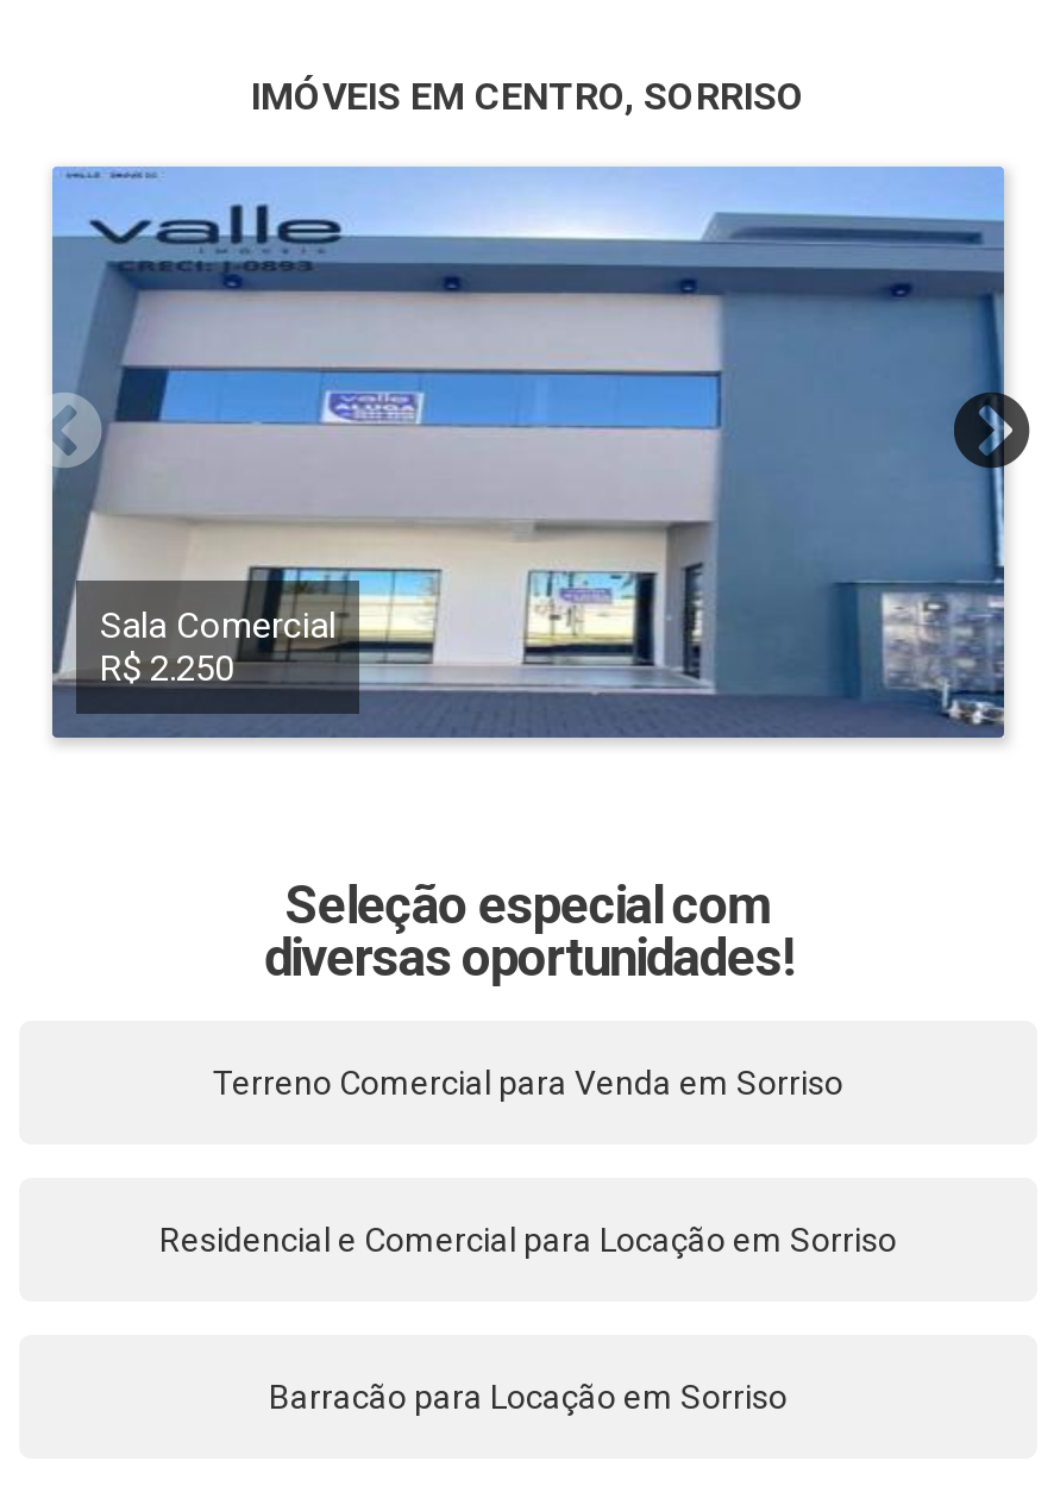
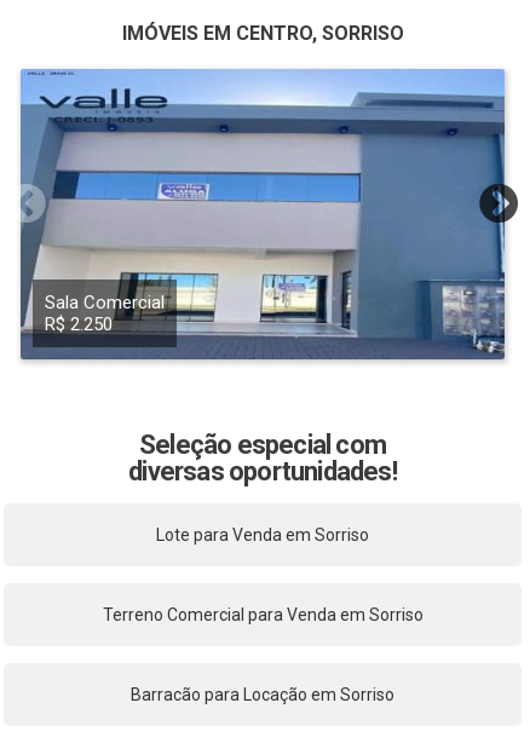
none -> [156,525,369,544] Lote para Venda em Sorriso
moved [213,1063,843,1101] -> [102,605,423,624]: Terreno Comercial para Venda em Sorriso
[159,1220,897,1258] Residencial e Comercial para Locação em Sorriso -> none

